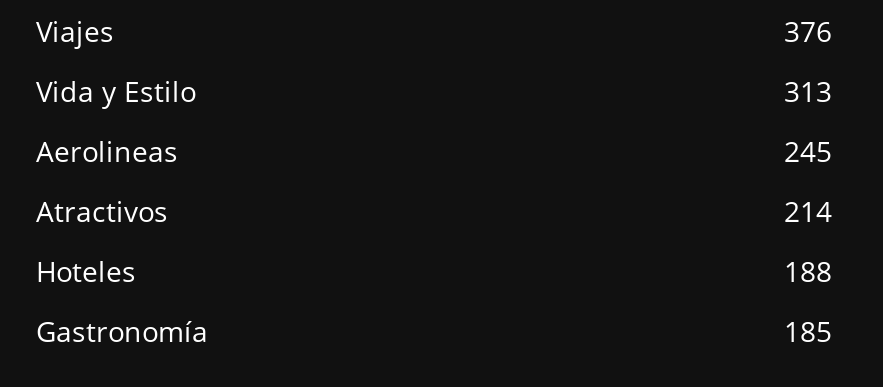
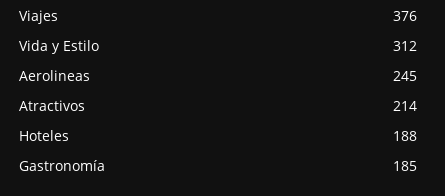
[784,71,832,109] 313 -> [393,35,417,54] 312

